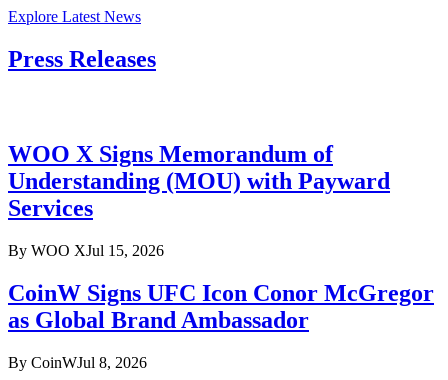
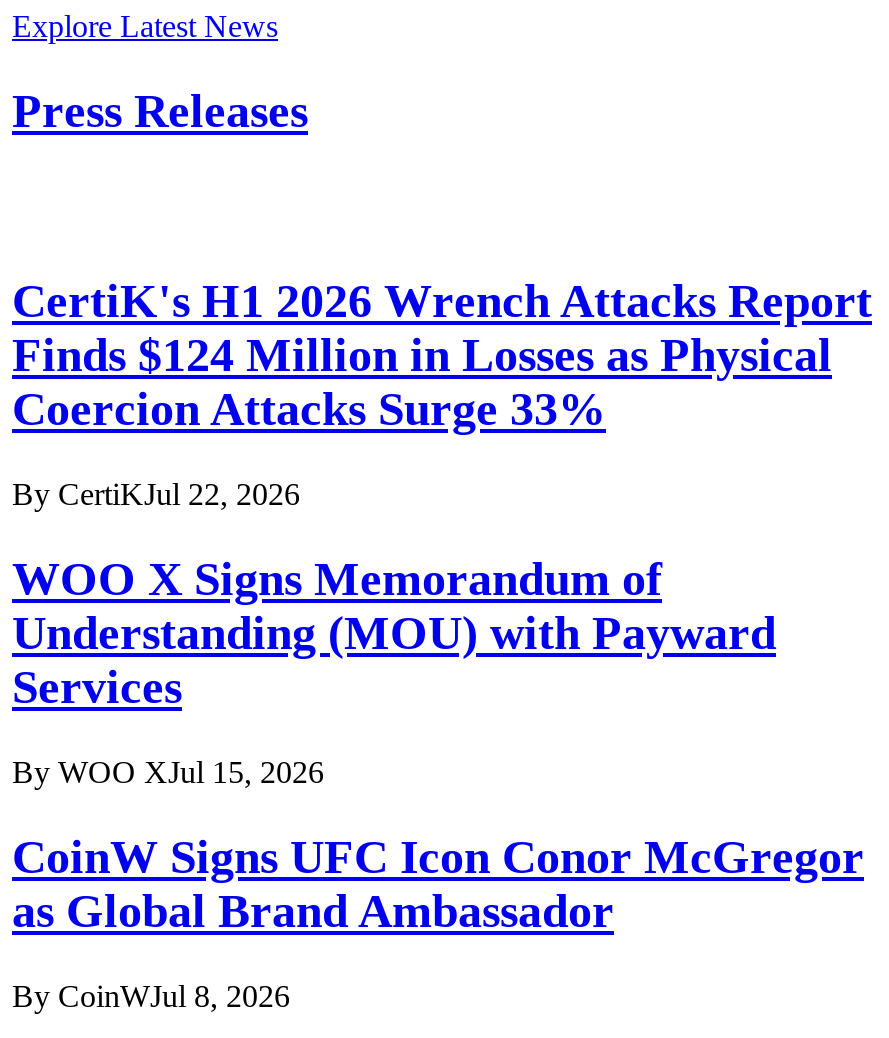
none -> [12,275,872,511] CertiK's H1 2026 Wrench Attacks Report | Finds $124 Million in Losses as Physical | Coercion Attacks Surge 33% | By CertiKJul 22, 2026

